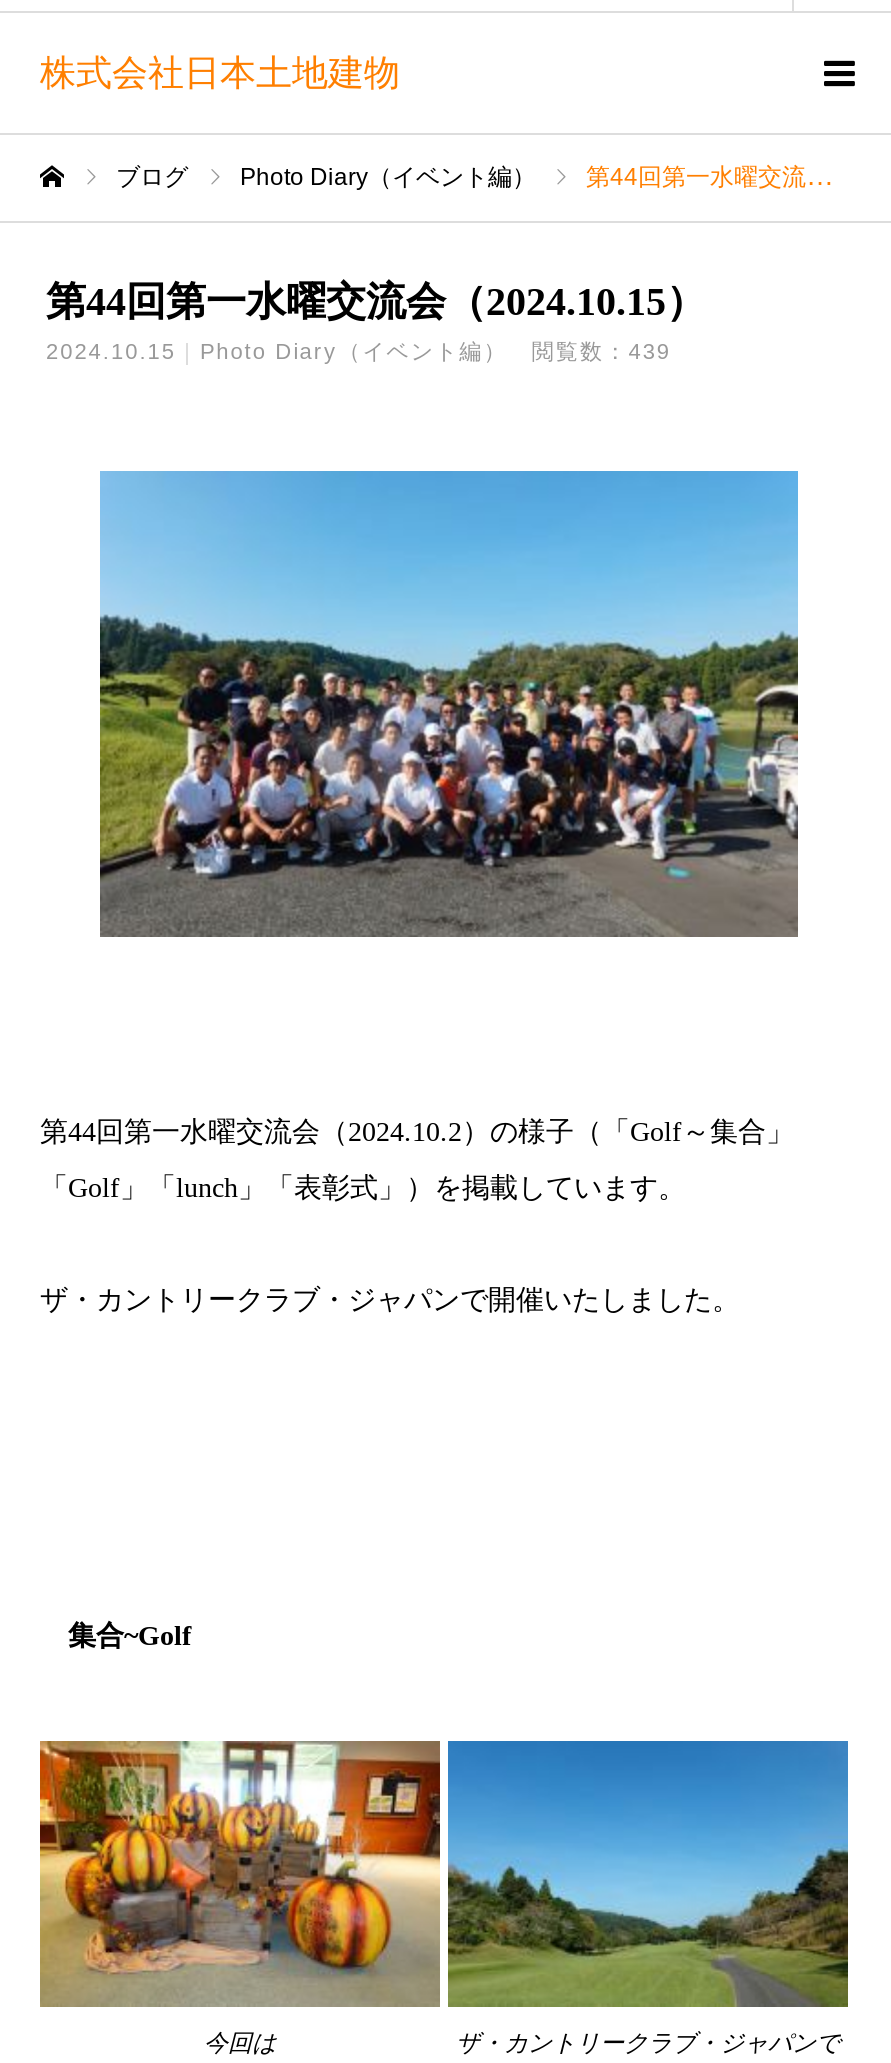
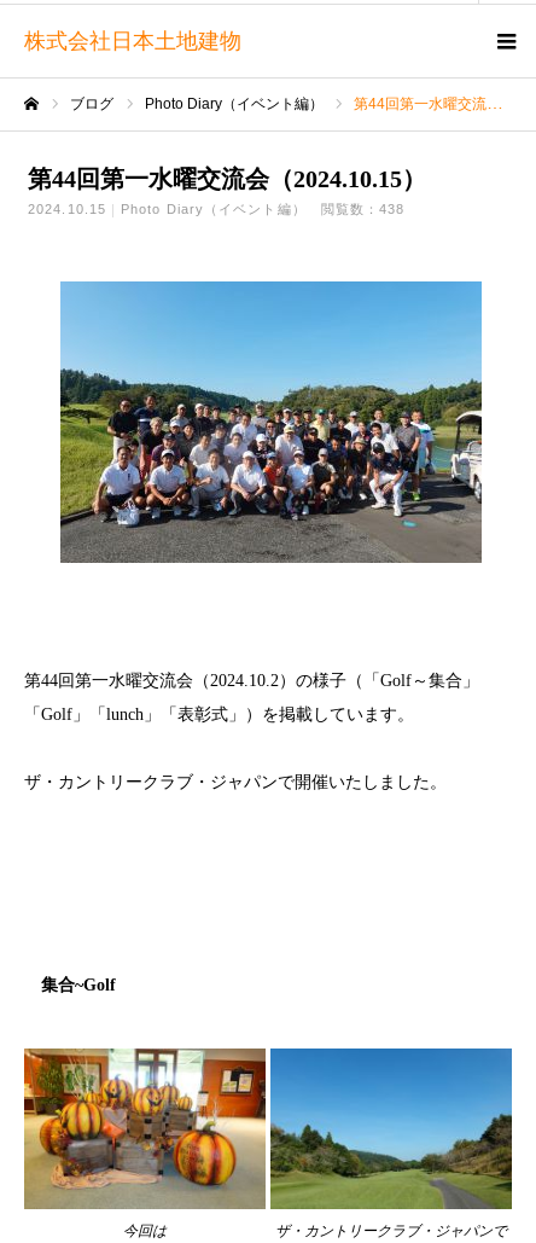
[46,339,671,363] 2024.10.15 Photo Diary（イベント編） 閲覧数：439 -> [28,202,405,216] 2024.10.15 Photo Diary（イベント編） 閲覧数：438

